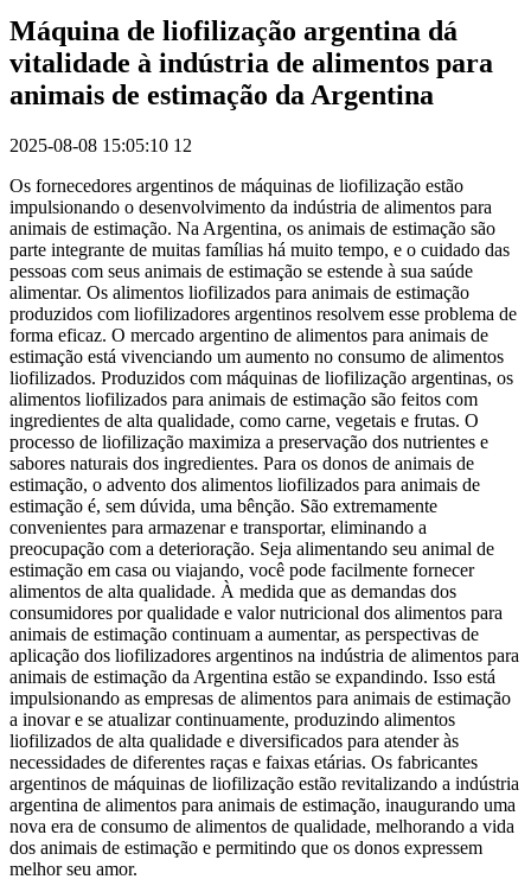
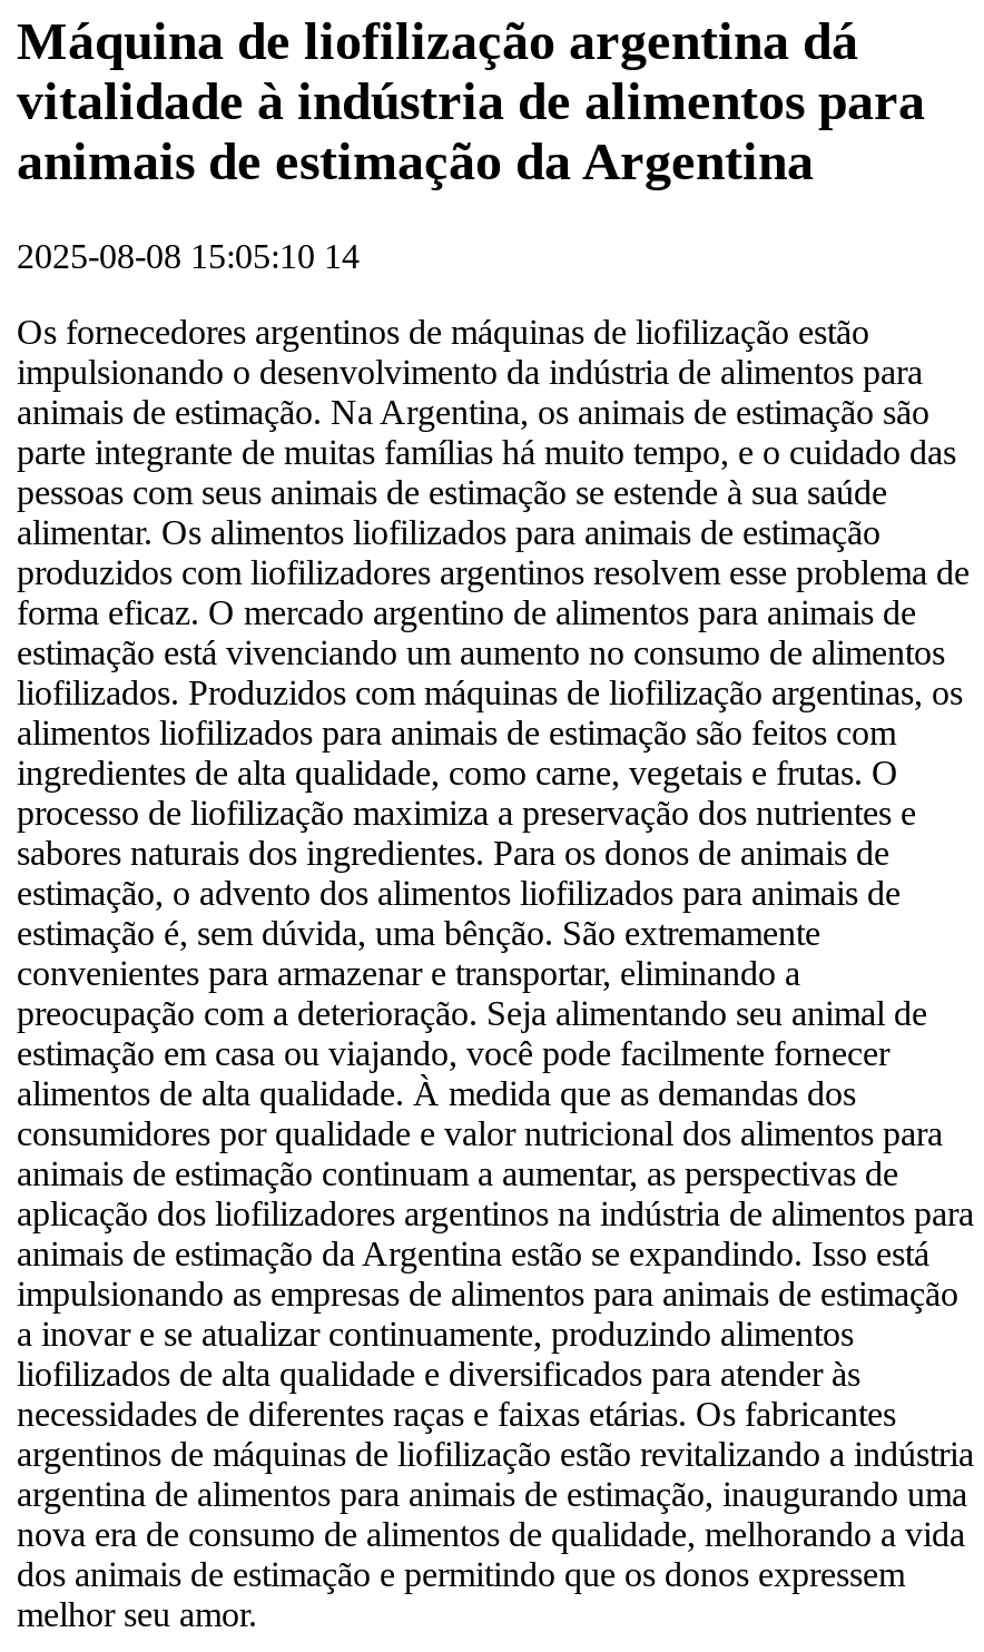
[9,135,192,155] 2025-08-08 15:05:10 12 -> [17,237,360,275] 2025-08-08 15:05:10 14

